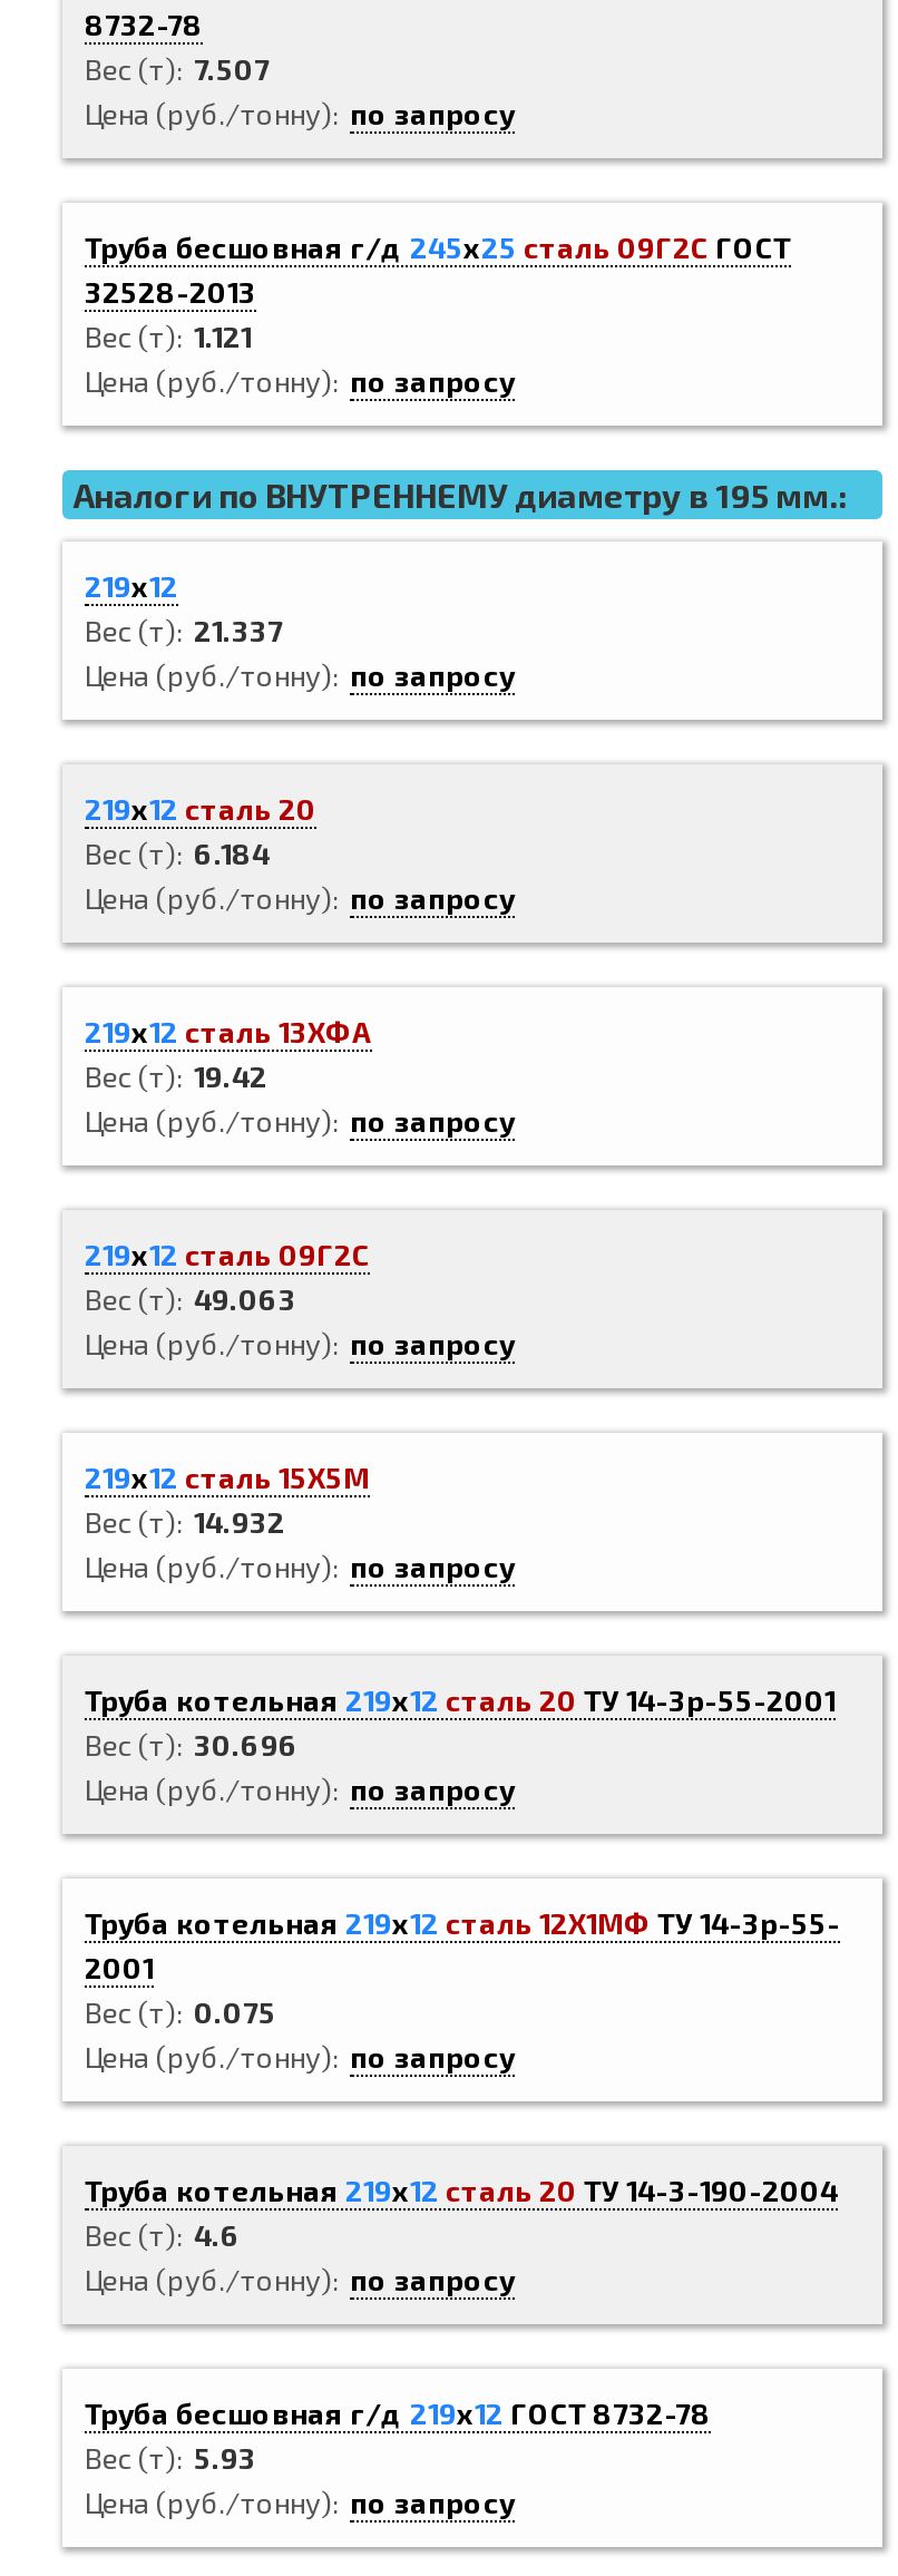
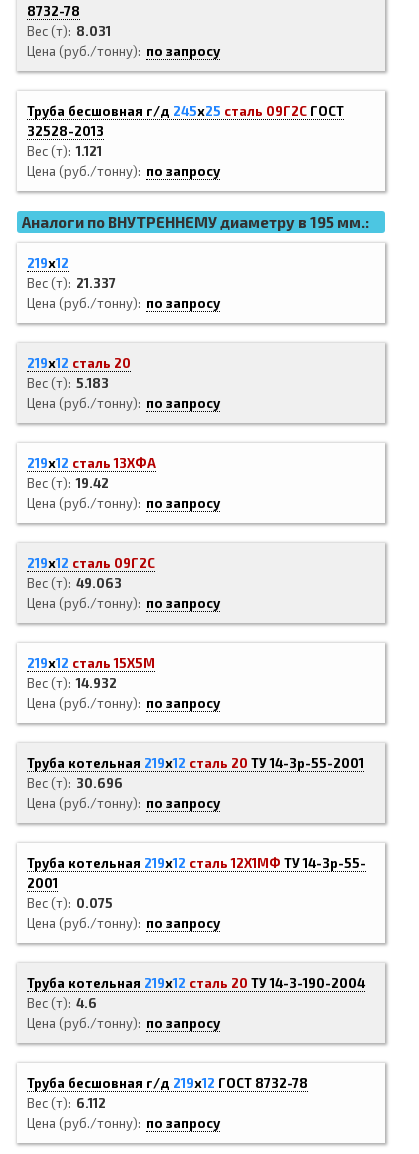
[85,51,270,87] Вес (т) 7.507 -> [27,23,111,39] Вес (т) 8.031
[85,836,270,871] Вес (т) 6.184 -> [27,375,109,391] Вес (т) 5.183
[85,2440,256,2476] Вес (т) 5.93 -> [27,1095,106,1111] Вес (т) 6.112

